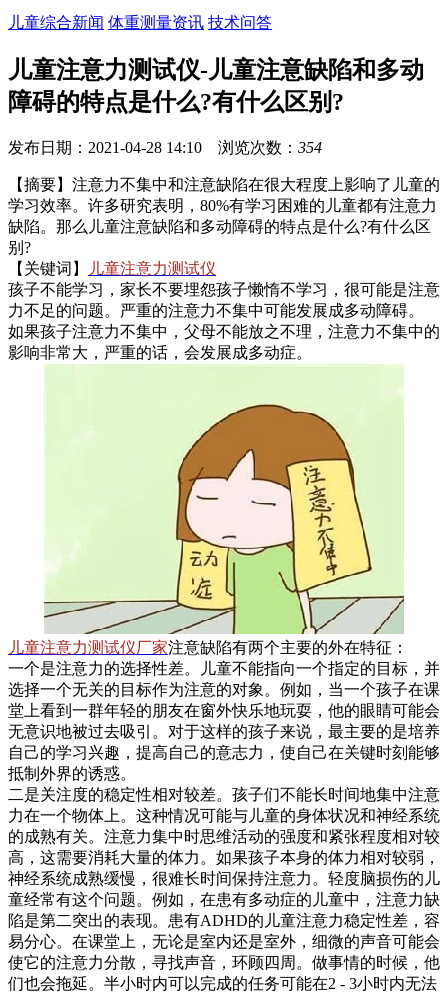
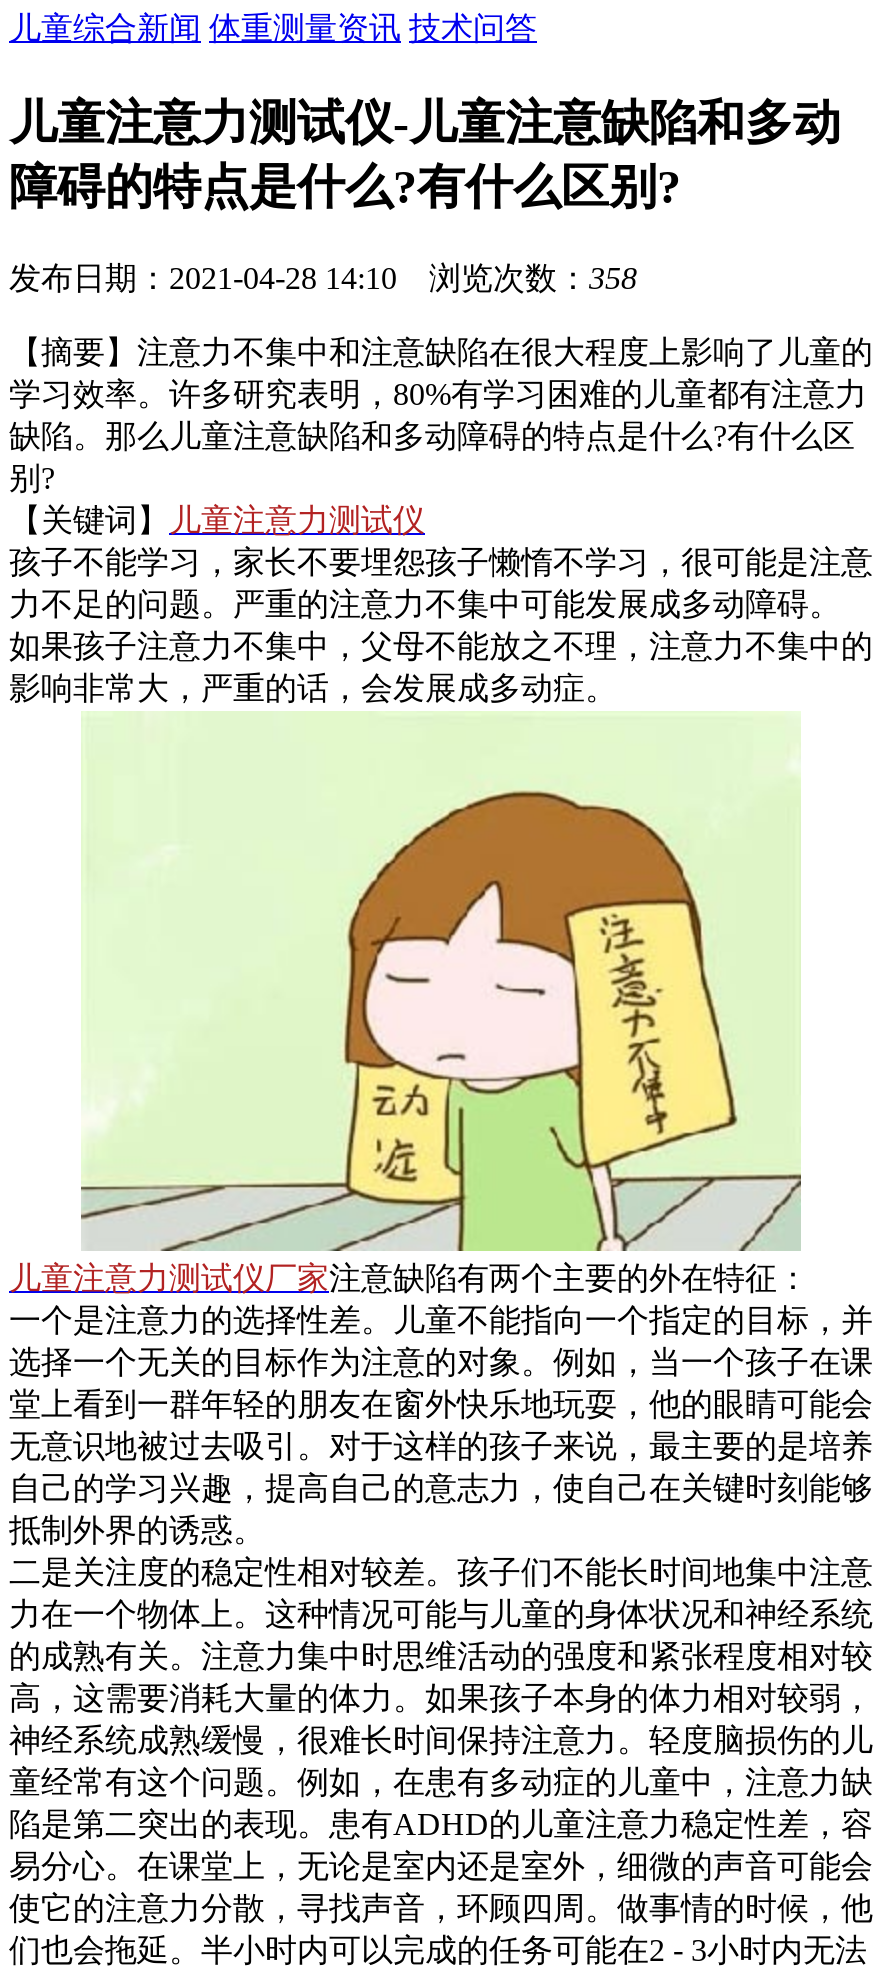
[8,139,322,156] 发布日期：2021-04-28 14:10 浏览次数：354 -> [9,261,637,295] 发布日期：2021-04-28 14:10 浏览次数：358

